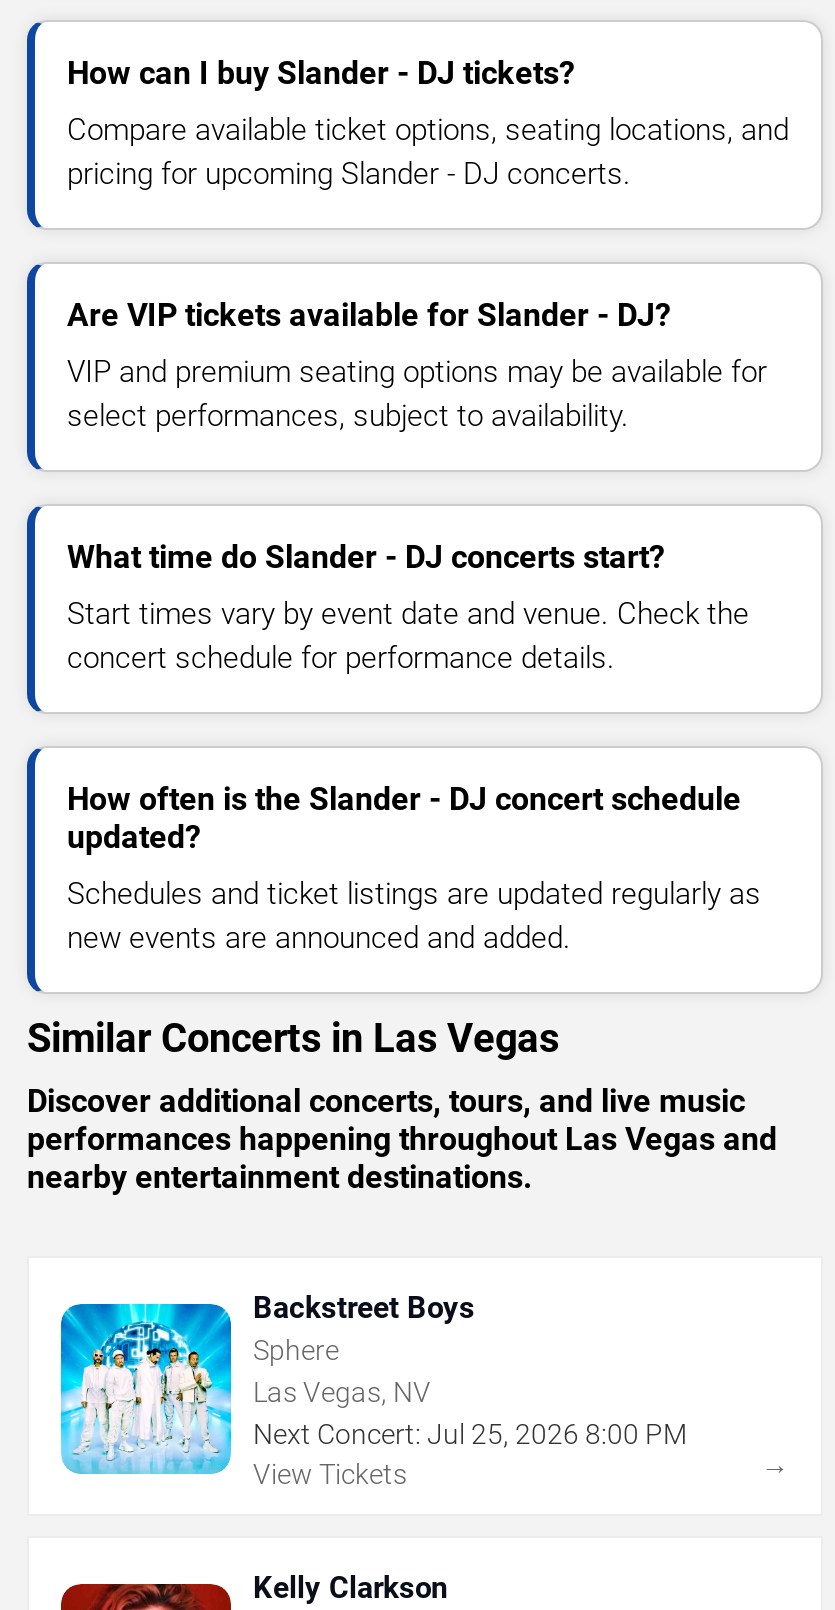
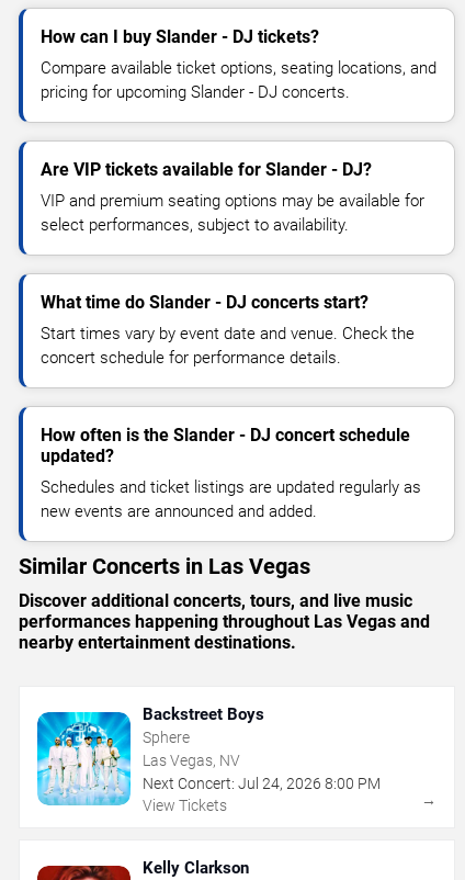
[253,1417,687,1449] Next Concert: Jul 25, 2026 8:00 PM -> [143,774,381,792] Next Concert: Jul 24, 2026 8:00 PM

